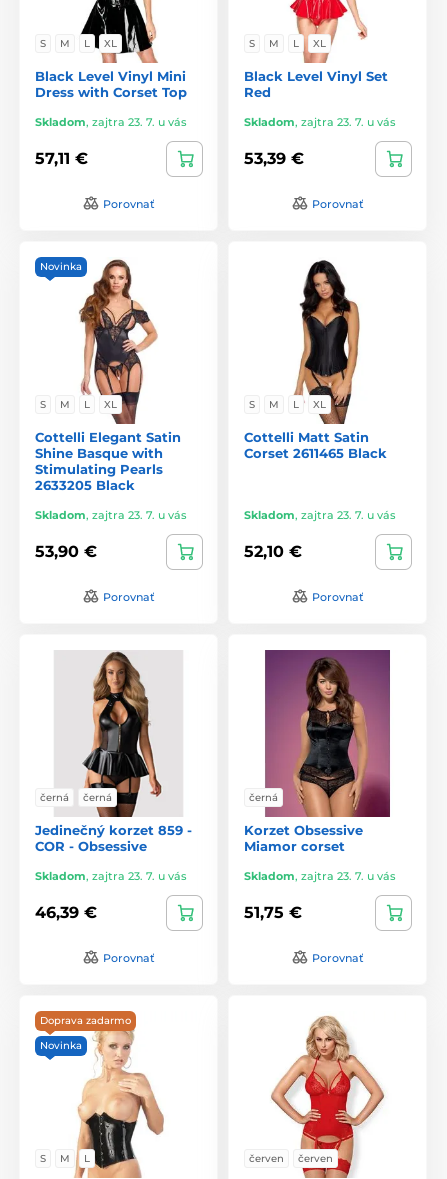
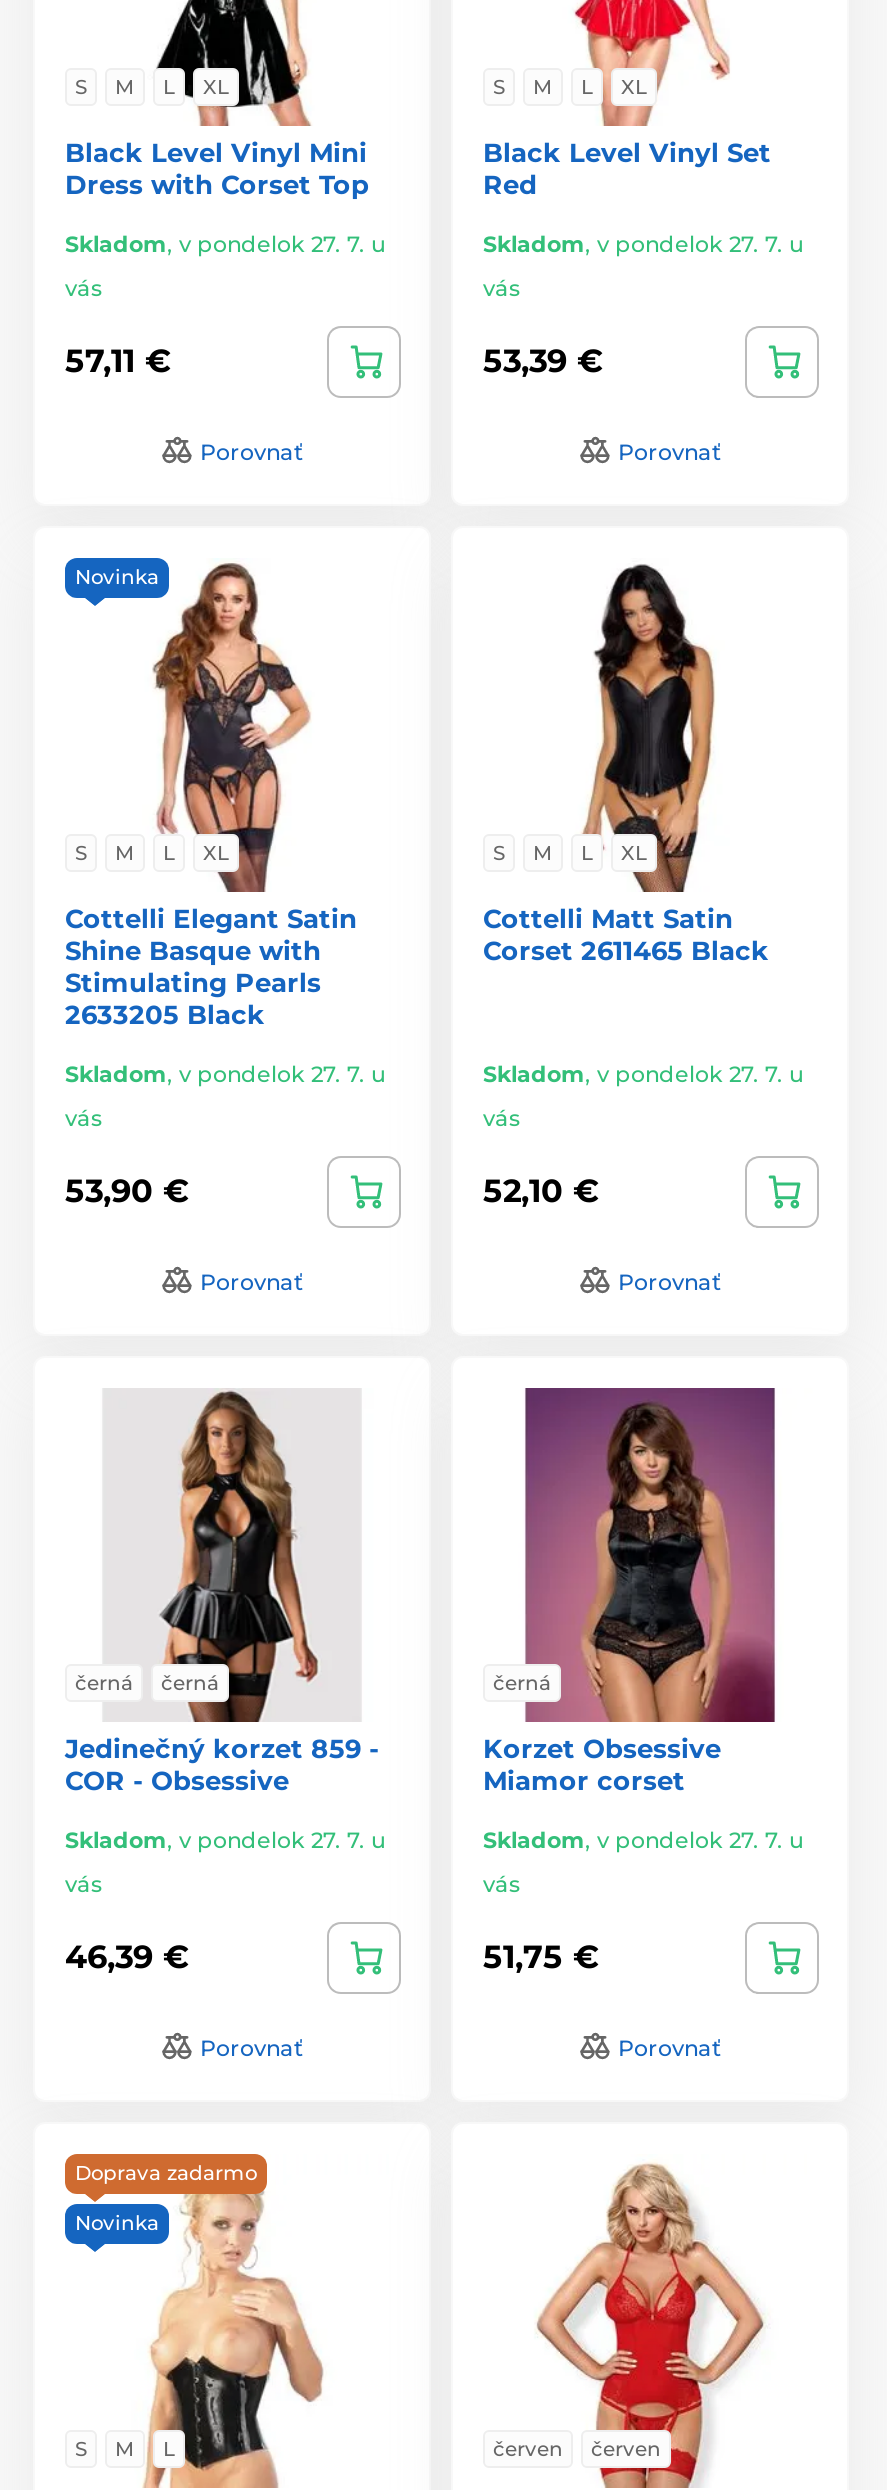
[35,114,187,128] Skladom, zajtra 23. 7. u vás -> [65,229,385,301] Skladom, v pondelok 27. 7. u | vás
[244,114,396,128] Skladom, zajtra 23. 7. u vás -> [483,229,803,301] Skladom, v pondelok 27. 7. u | vás
[35,507,187,521] Skladom, zajtra 23. 7. u vás -> [65,1059,385,1131] Skladom, v pondelok 27. 7. u | vás
[244,507,396,521] Skladom, zajtra 23. 7. u vás -> [483,1059,803,1131] Skladom, v pondelok 27. 7. u | vás
[35,868,187,882] Skladom, zajtra 23. 7. u vás -> [65,1825,385,1897] Skladom, v pondelok 27. 7. u | vás
[244,868,396,882] Skladom, zajtra 23. 7. u vás -> [483,1825,803,1897] Skladom, v pondelok 27. 7. u | vás

